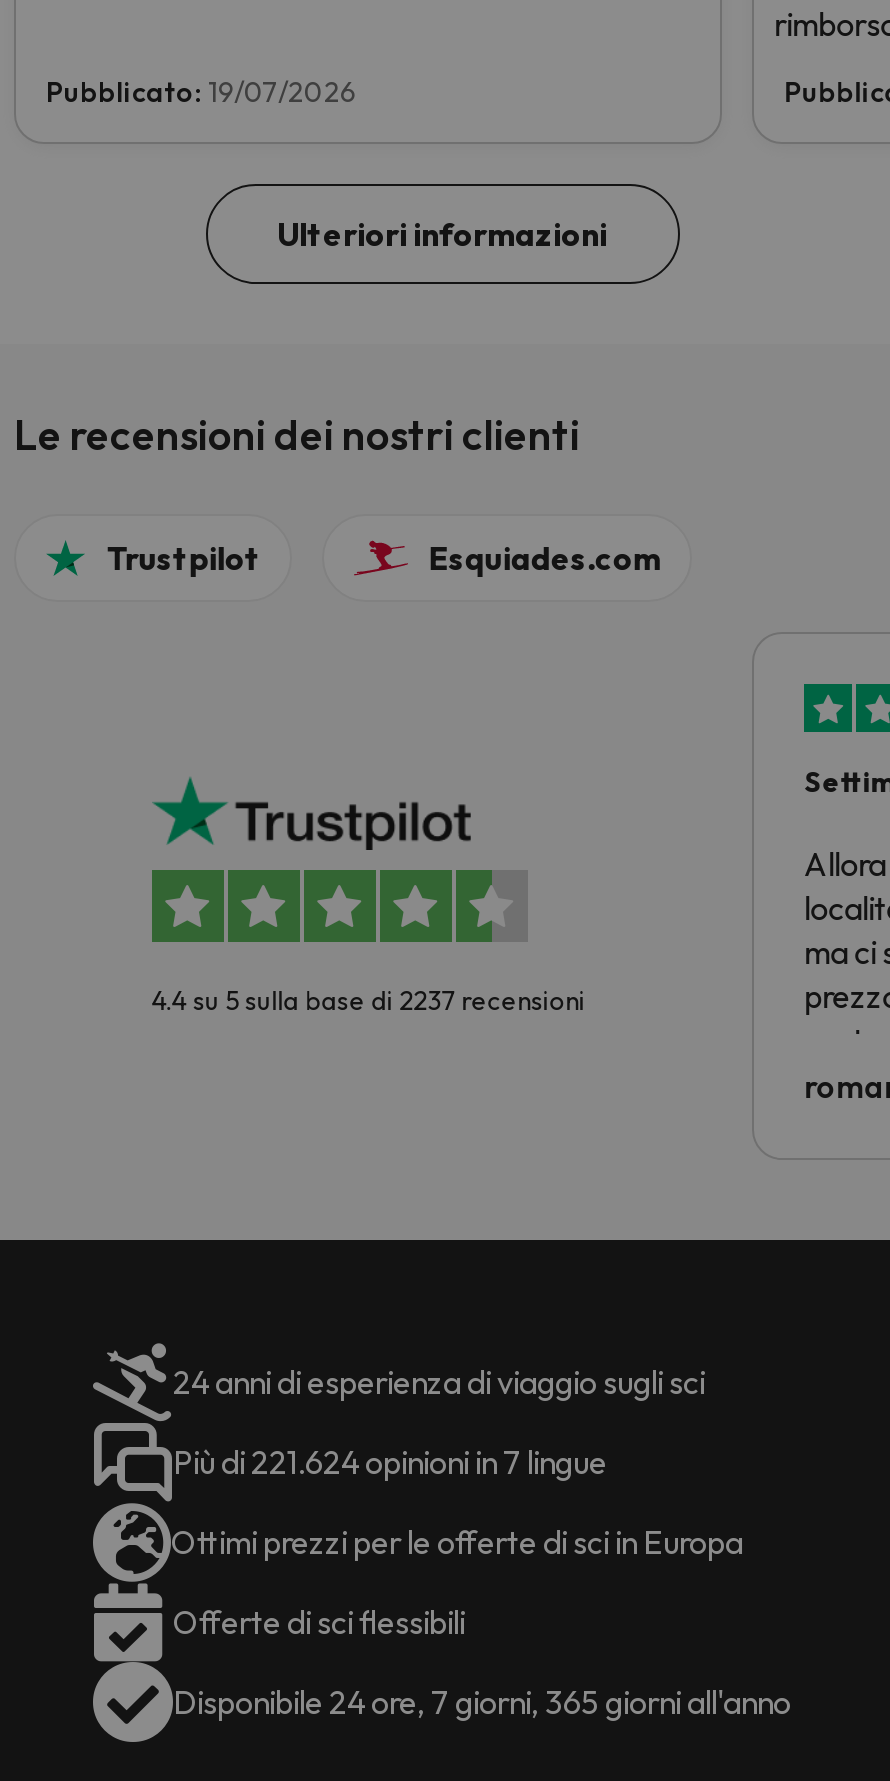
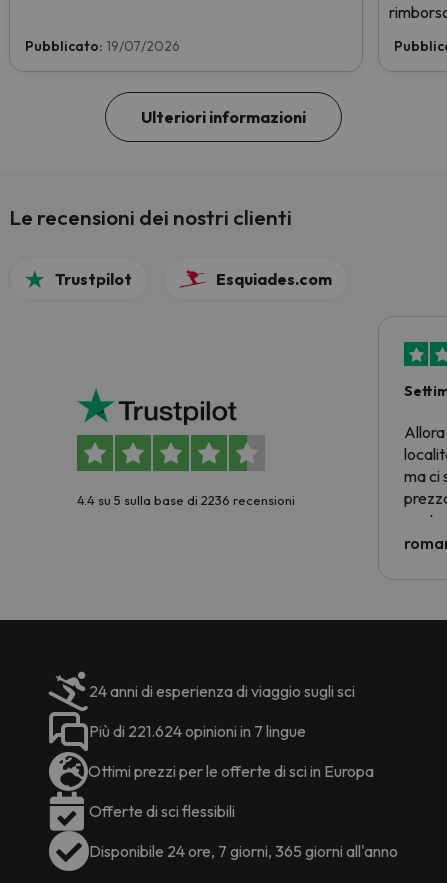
[151,985,585,1017] 4.4 su 5 sulla base di 2237 recensioni -> [77,492,295,508] 4.4 su 5 sulla base di 2236 recensioni

